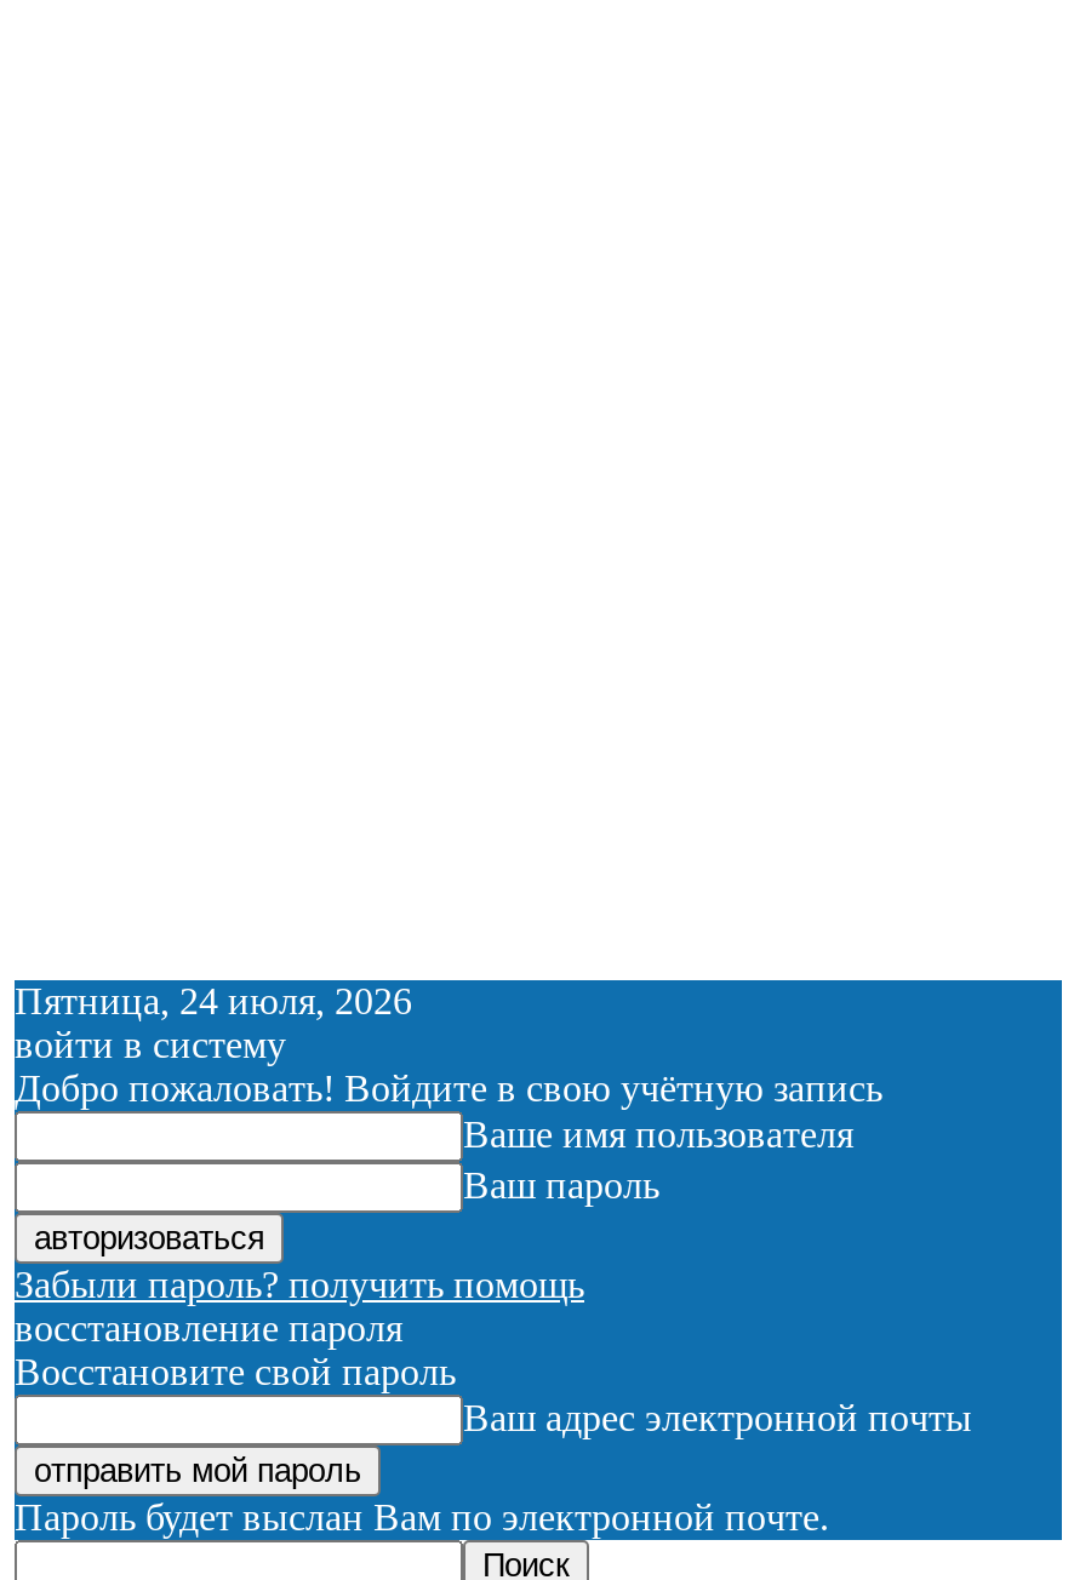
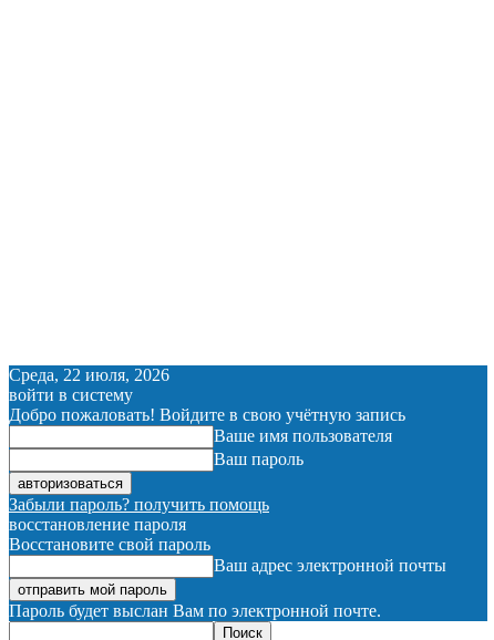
[15,980,412,1021] Пятница, 24 июля, 2026 -> [9,365,169,384] Среда, 22 июля, 2026

